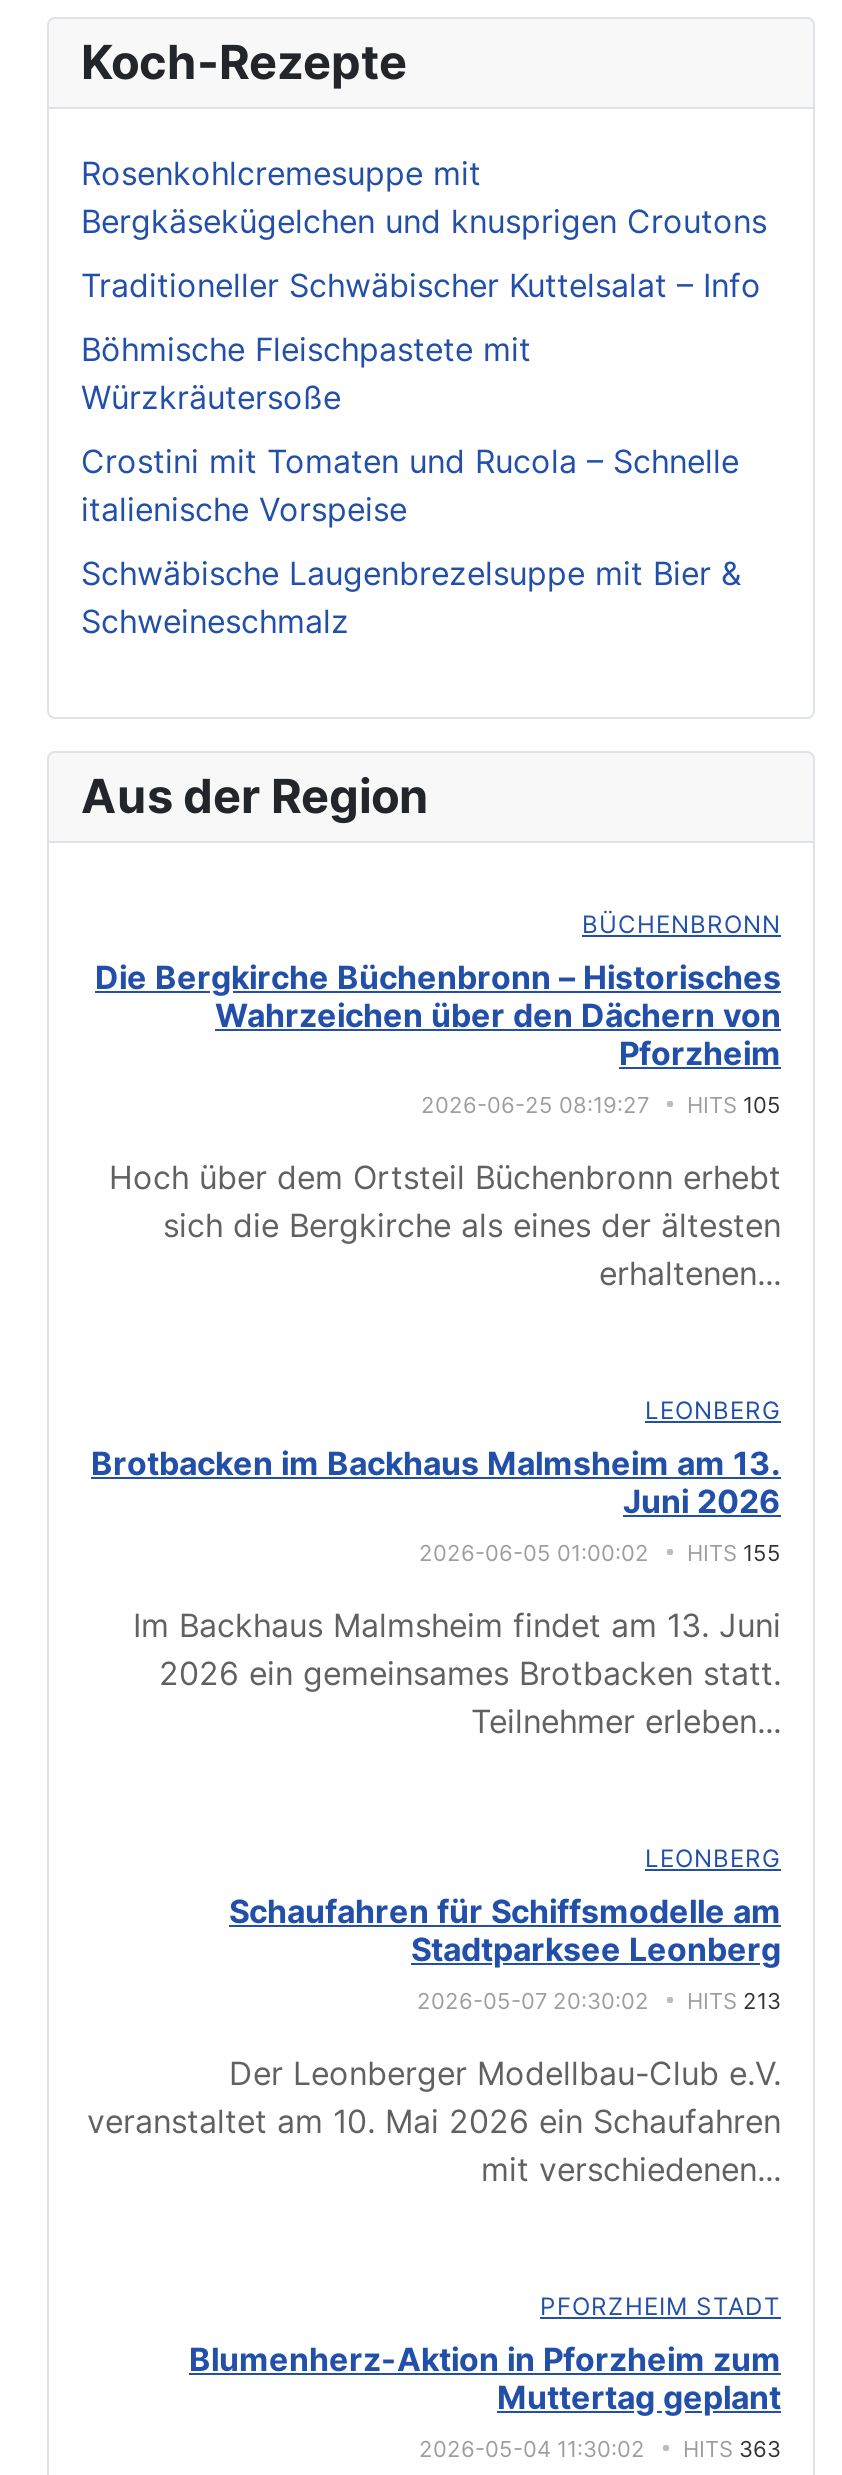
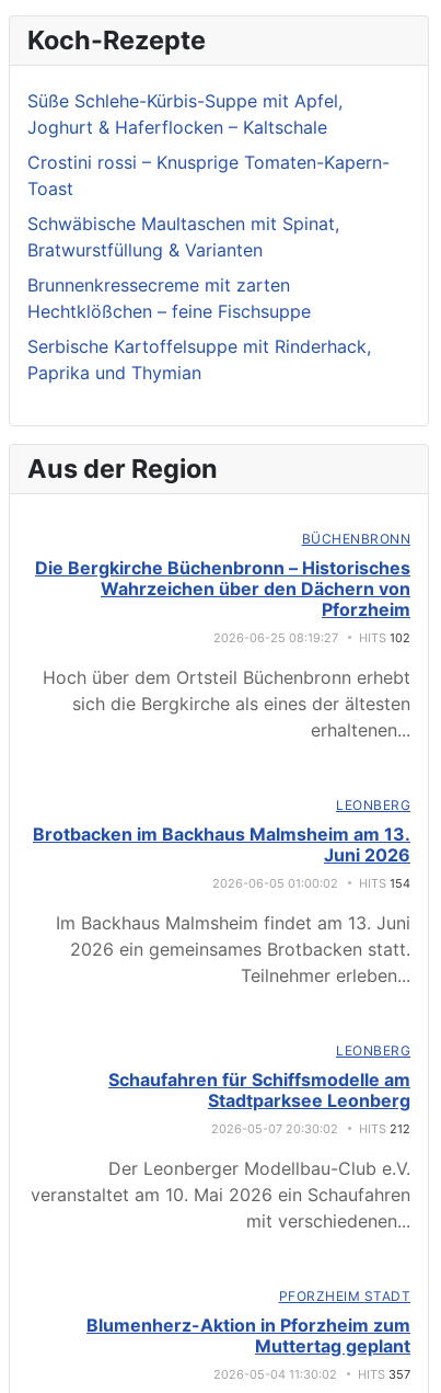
[81,154,767,242] Rosenkohlcremesuppe mit | Bergkäsekügelchen und knusprigen Croutons -> [27,90,343,138] Süße Schlehe-Kürbis-Suppe mit Apfel, | Joghurt & Haferflocken – Kaltschale
[81,266,761,306] Traditioneller Schwäbischer Kuttelsalat – Info -> [27,152,390,200] Crostini rossi – Knusprige Tomaten-Kapern- | Toast
[81,330,531,418] Böhmische Fleischpastete mit | Würzkräutersoße -> [27,213,339,261] Schwäbische Maultaschen mit Spinat, | Bratwurstfüllung & Varianten
[81,442,739,530] Crostini mit Tomaten und Rucola – Schnelle | italienische Vorspeise -> [27,274,311,323] Brunnenkressecreme mit zarten | Hechtklößchen – feine Fischsuppe
[81,554,741,642] Schwäbische Laugenbrezelsuppe mit Bier & | Schweineschmalz -> [27,336,371,384] Serbische Kartoffelsuppe mit Rinderhack, | Paprika und Thymian
[421,1092,781,1120] 2026-06-25 08:19:27 HITS 105 -> [213,631,410,646] 2026-06-25 08:19:27 HITS 102
[419,1540,781,1568] 2026-06-05 01:00:02 HITS 155 -> [212,876,410,891] 2026-06-05 01:00:02 HITS 154
[417,1988,781,2016] 2026-05-07 20:30:02 HITS 213 -> [211,1122,410,1137] 2026-05-07 20:30:02 HITS 212
[419,2436,781,2464] 2026-05-04 11:30:02 HITS 363 -> [213,1367,410,1382] 2026-05-04 11:30:02 HITS 357

